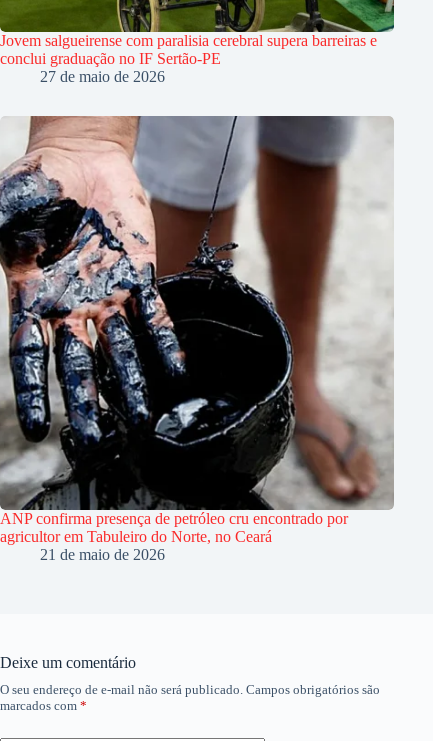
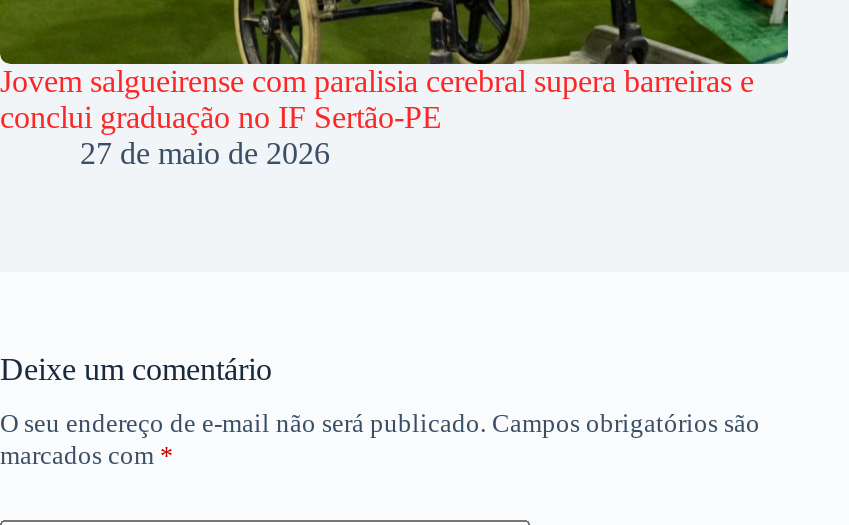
[0,115,394,563] [image] | ANP confirma presença de petróleo cru encontrado por | agricultor em Tabuleiro do Norte, no Ceará | 21 de maio de 2026 -> none

